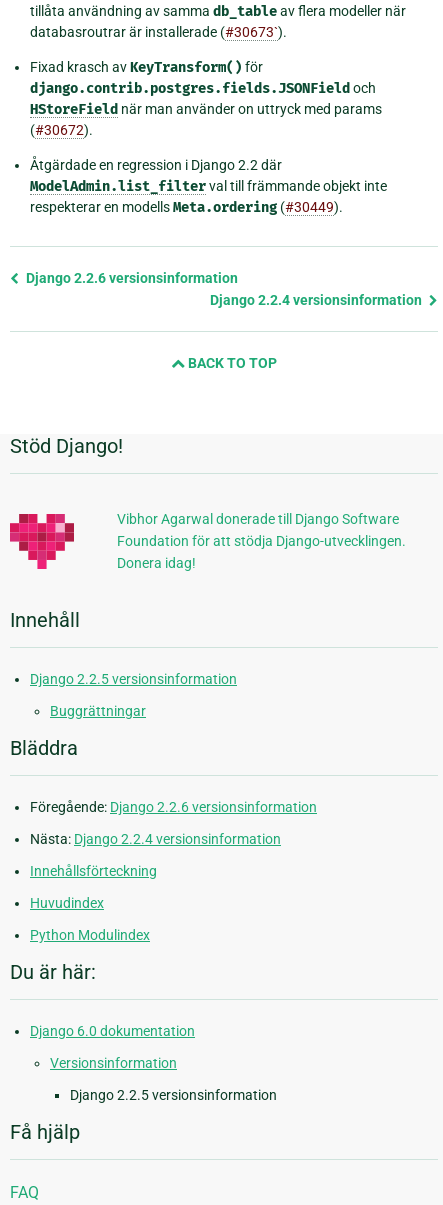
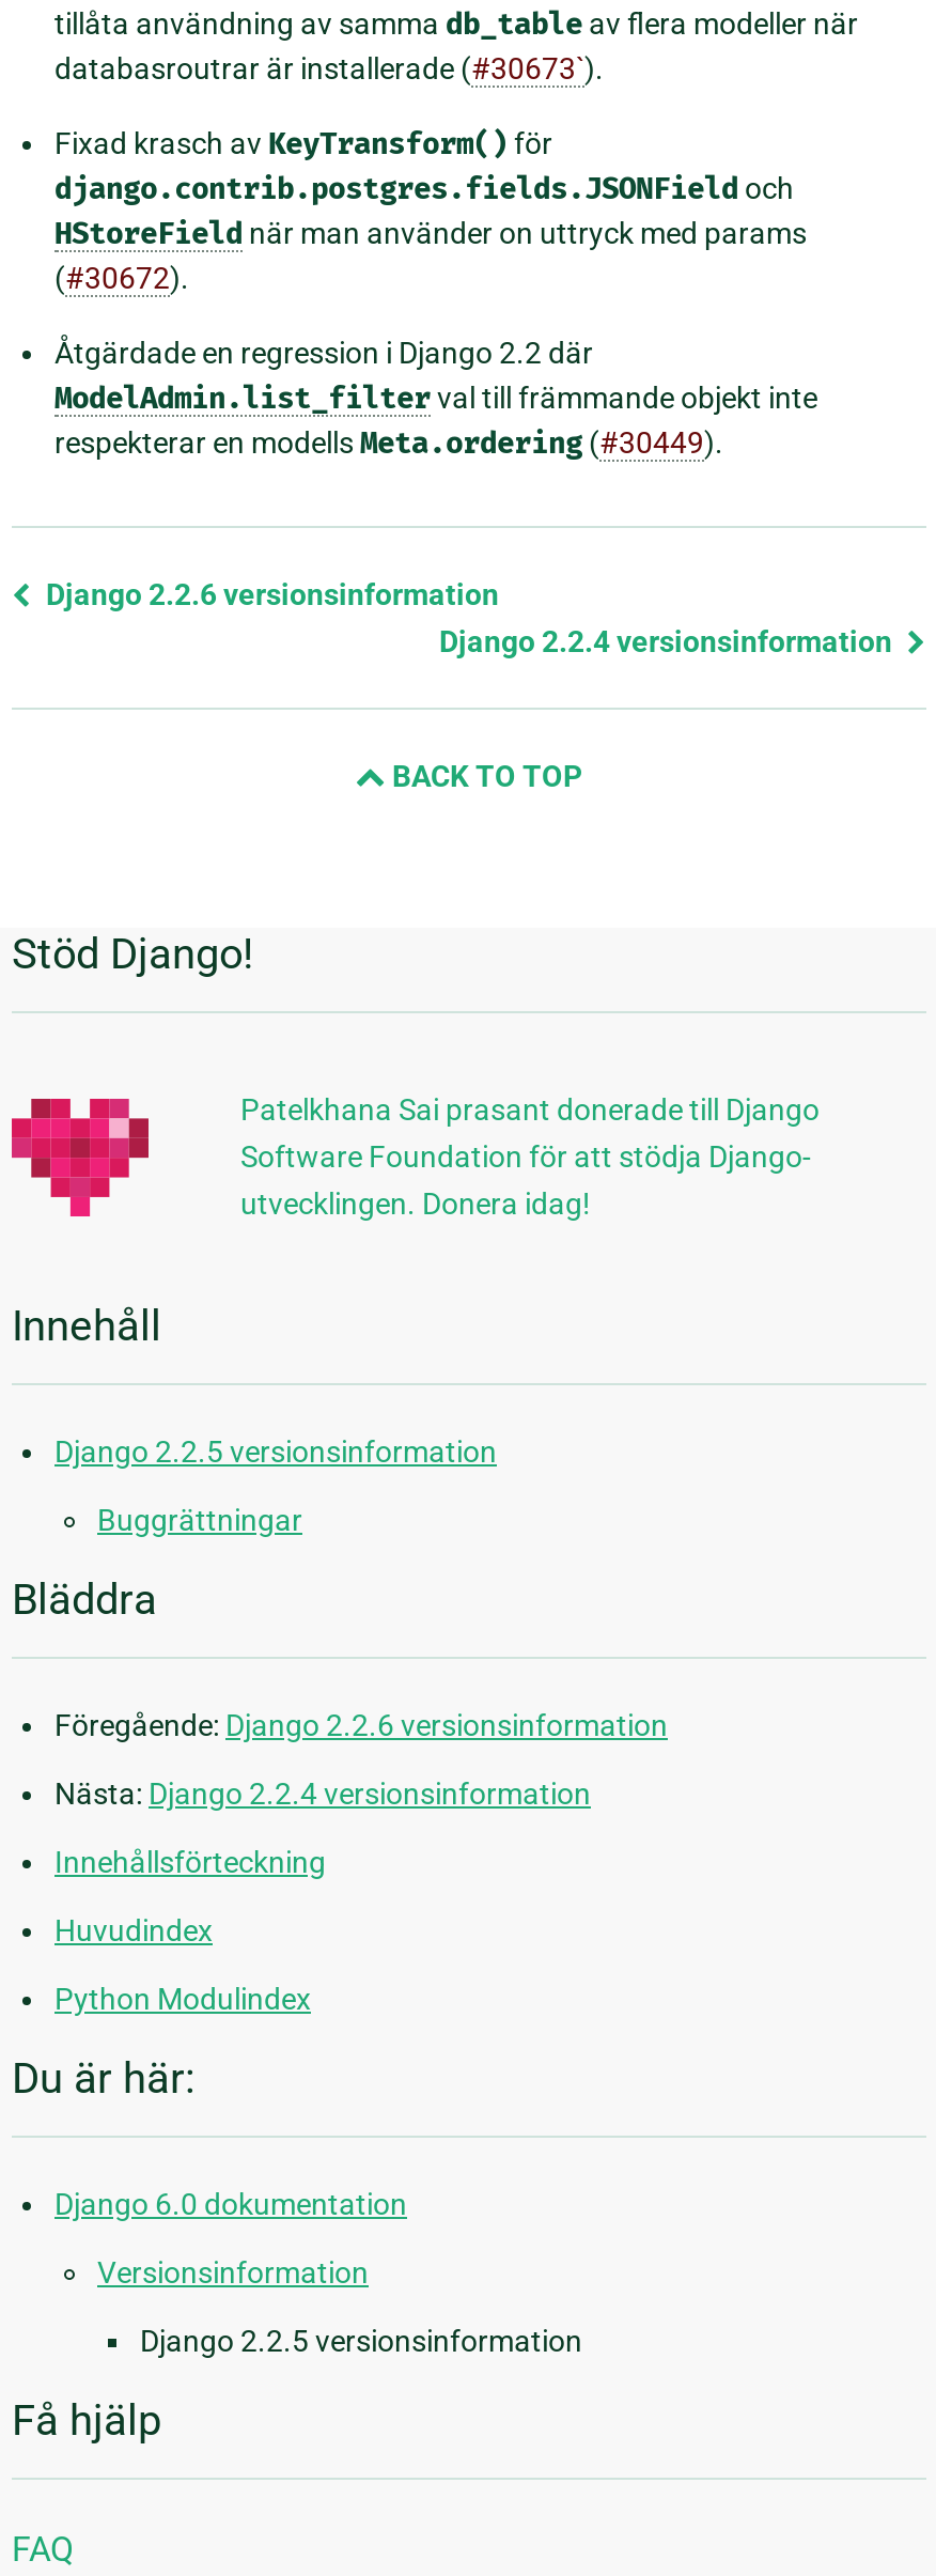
[117,511,406,571] Vibhor Agarwal donerade till Django Software | Foundation för att stödja Django-utvecklingen. | Donera idag! -> [240,1093,820,1221] Patelkhana Sai prasant donerade till Django | Software Foundation för att stödja Django- | utvecklingen. Donera idag!

